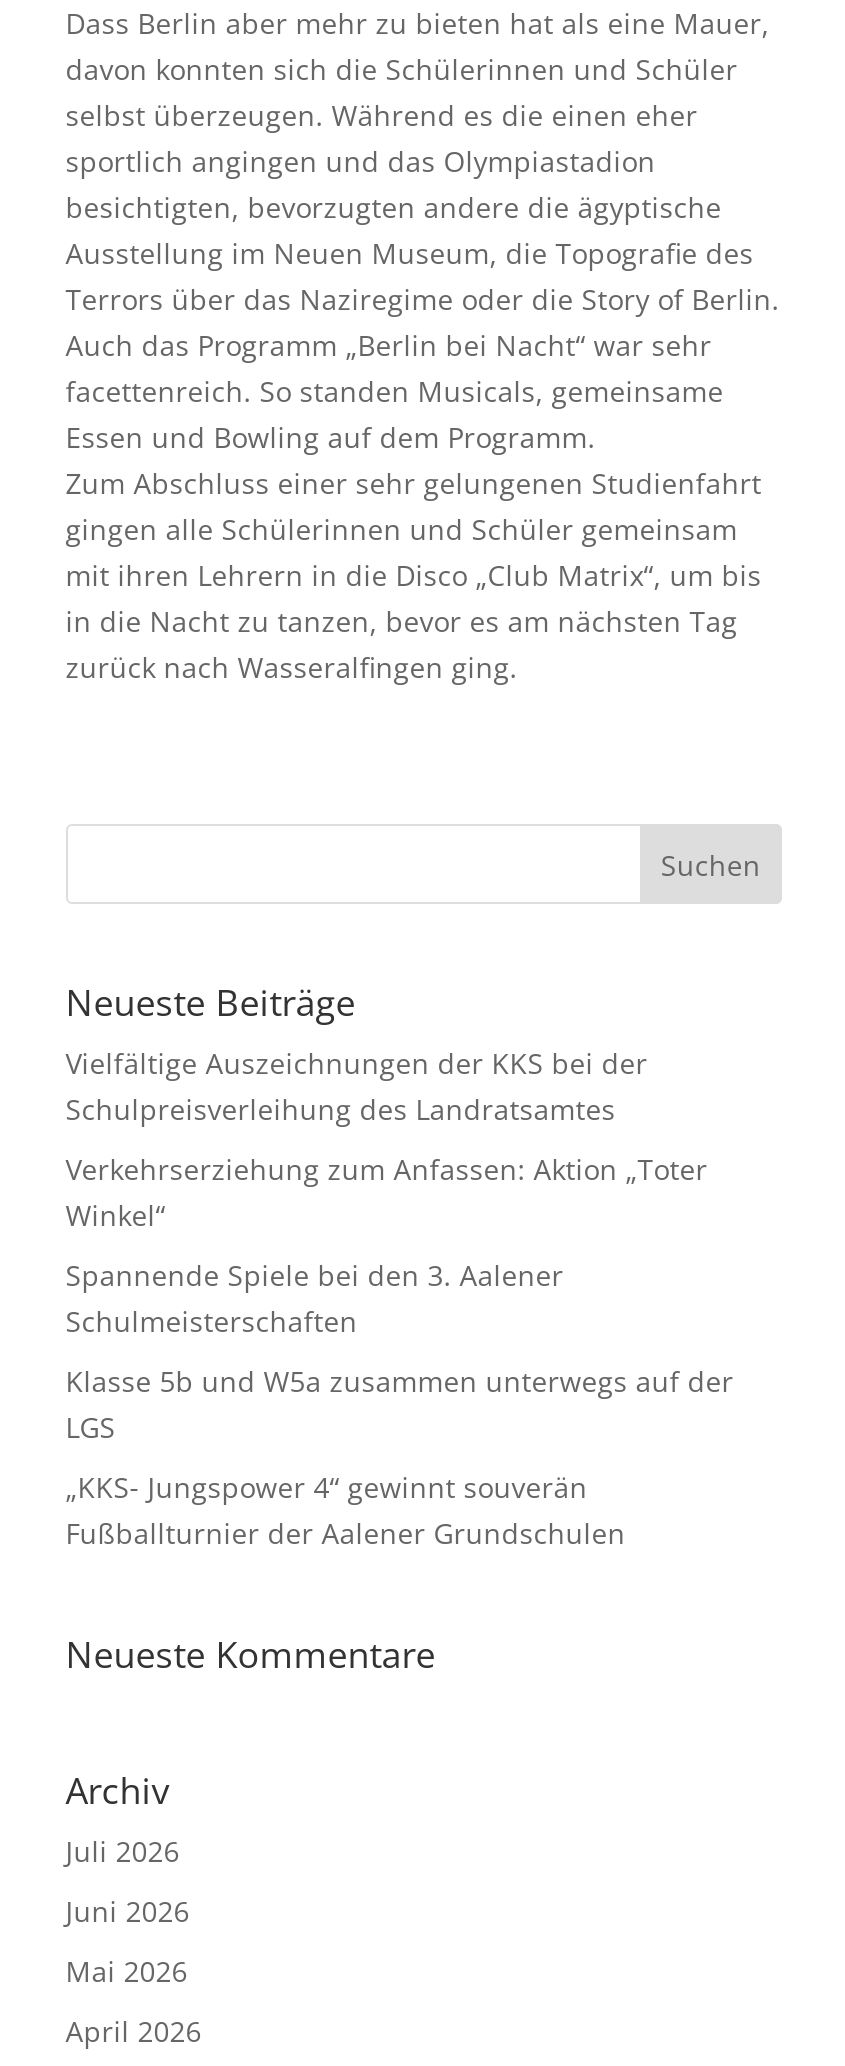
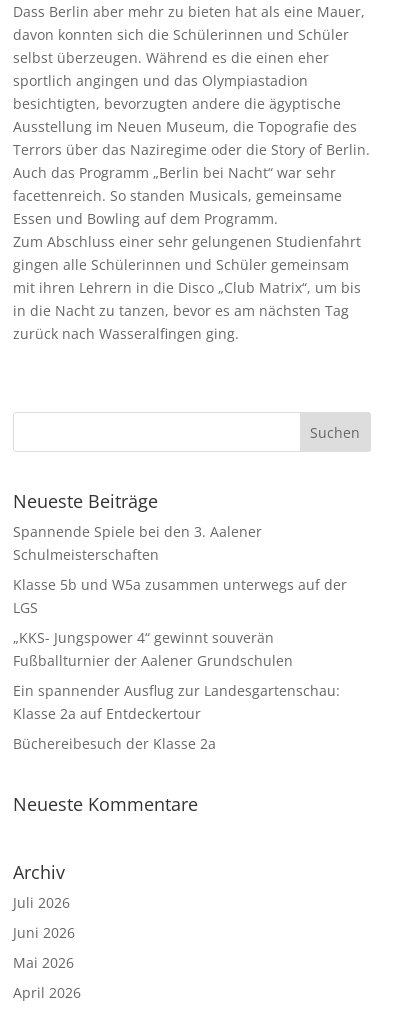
[66,1044,708,1234] Vielfältige Auszeichnungen der KKS bei der | Schulpreisverleihung des Landratsamtes | Verkehrserziehung zum Anfassen: Aktion „Toter | Winkel“ -> none
moved [66,1256,734,1552] -> [13,522,347,670]: Spannende Spiele bei den 3. Aalener | Schulmeisterschaften | Klasse 5b und W5a zusammen unterwegs auf der | LGS | „KKS- Jungspower 4“ gewinnt souverän | Fußballturnier der Aalener Grundschulen
none -> [13,681,340,753] Ein spannender Ausflug zur Landesgartenschau: | Klasse 2a auf Entdeckertour | Büchereibesuch der Klasse 2a

